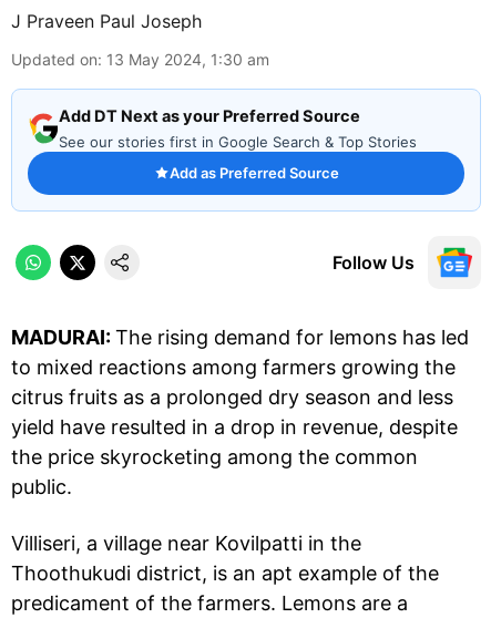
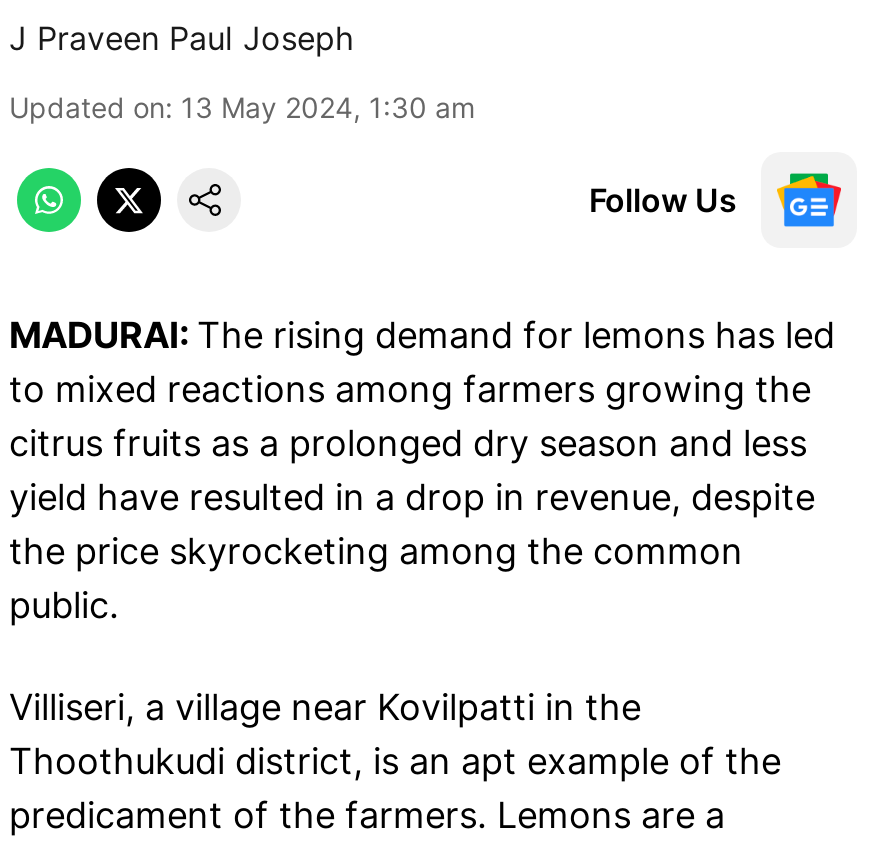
[11,89,481,212] [image] | Add DT Next as your Preferred Source | See our stories first in Google Search & Top Stories | Add as Preferred Source -> none

